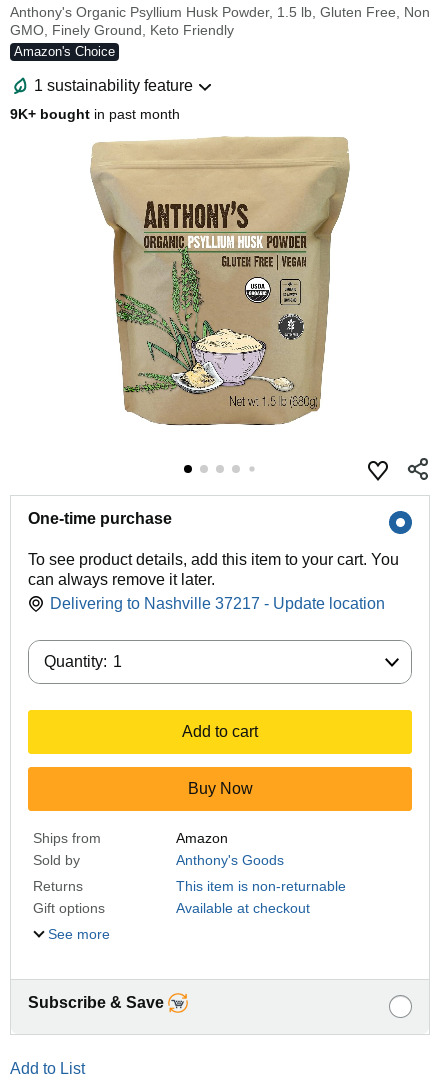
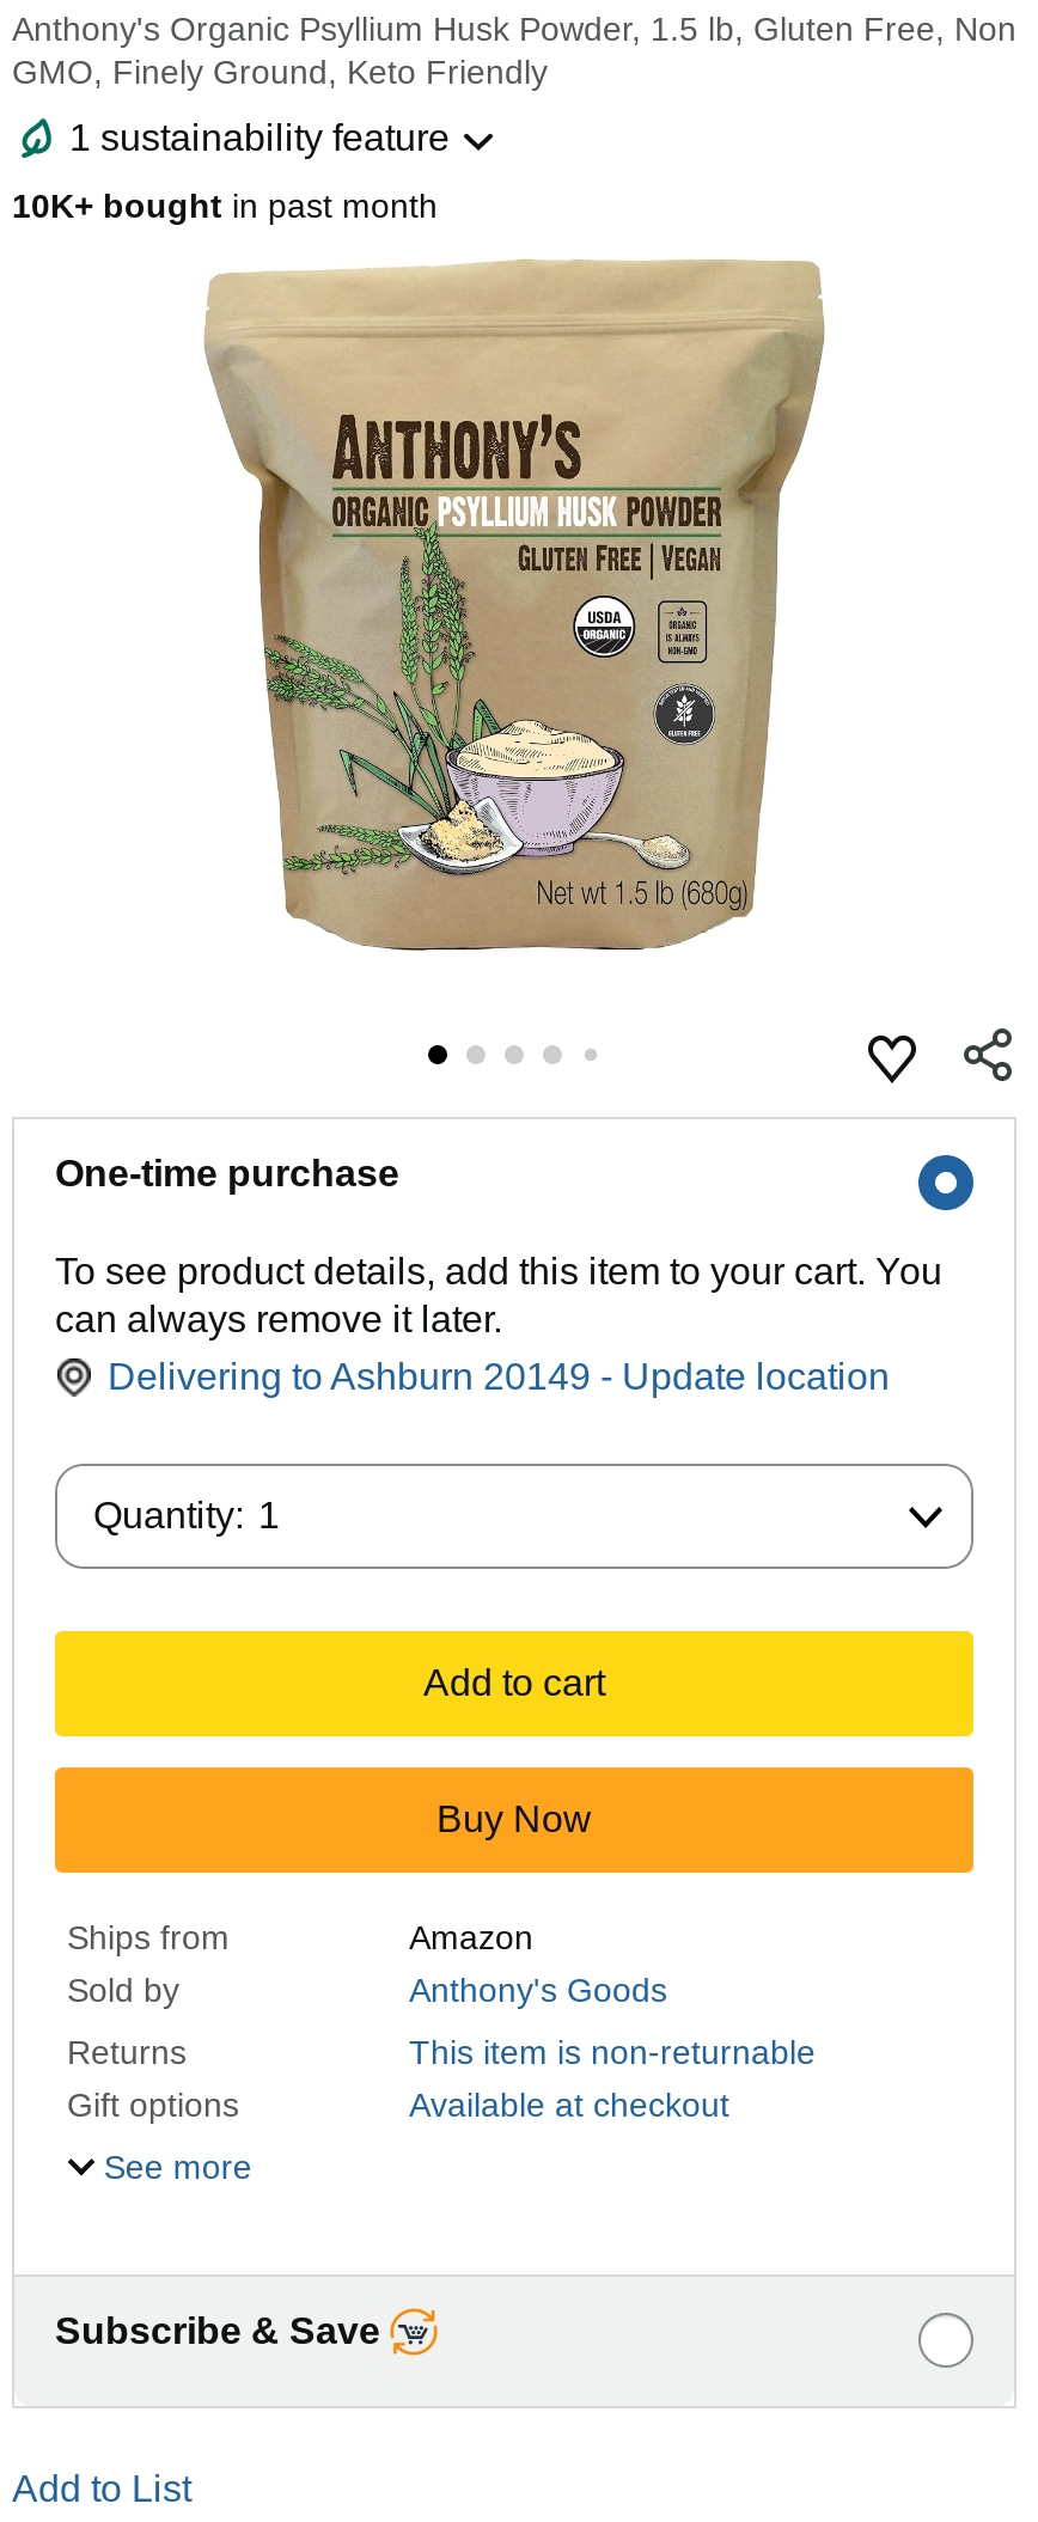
[14,44,115,59] Amazon's Choice -> none
[10,106,180,122] 9K+ bought in past month -> [12,187,438,225] 10K+ bought in past month
[50,595,385,612] Delivering to Nashville 37217 - Update location -> [108,1356,890,1397] Delivering to Ashburn 20149 - Update location

